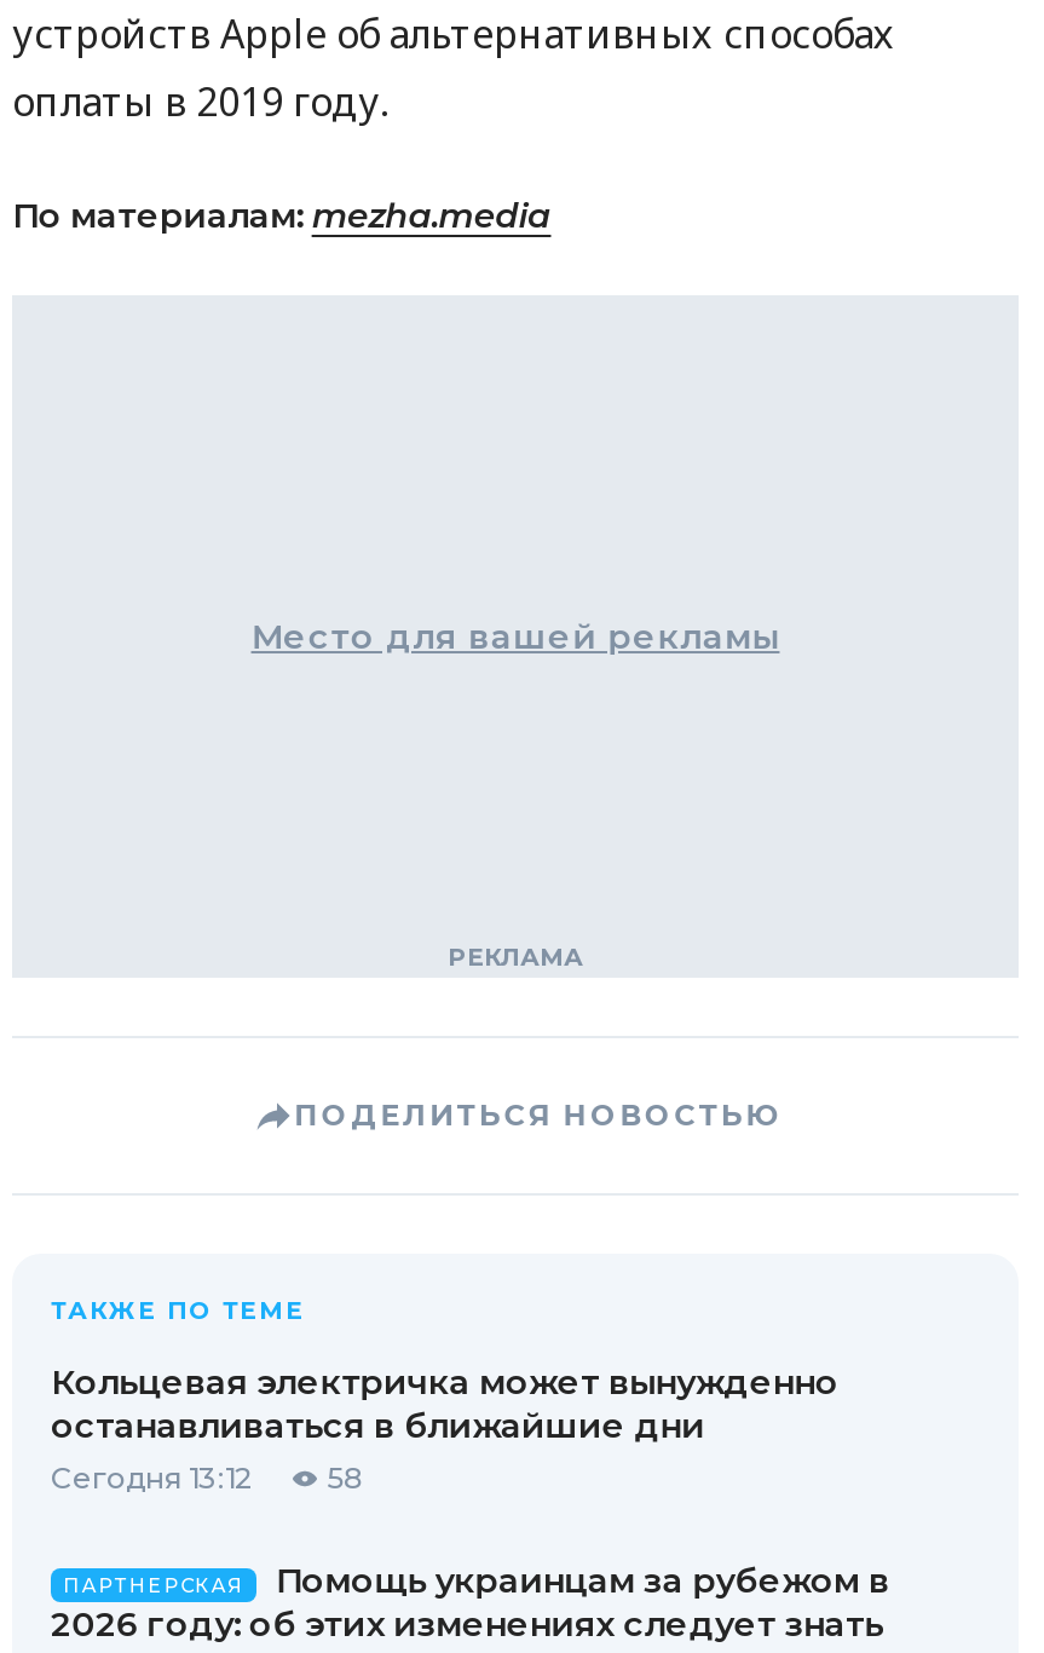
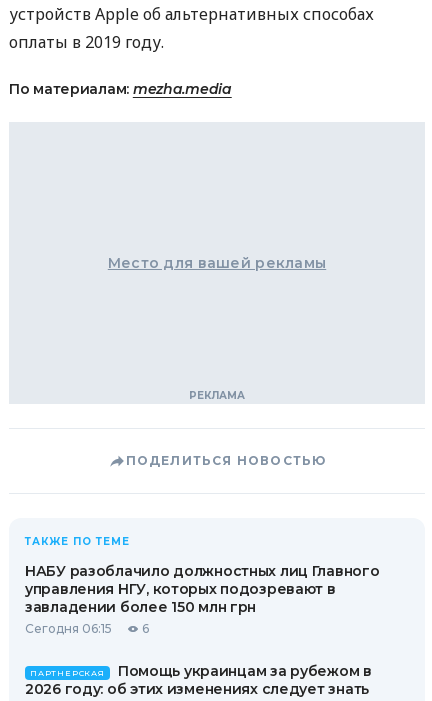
[51,1360,839,1496] Кольцевая электричка может вынужденно | останавливаться в ближайшие дни | Сегодня 13:12 | 58 -> [25,562,379,636] НАБУ разоблачило должностных лиц Главного | управления НГУ, которых подозревают в | завладении более 150 млн грн | Сегодня 06:15 | 6

